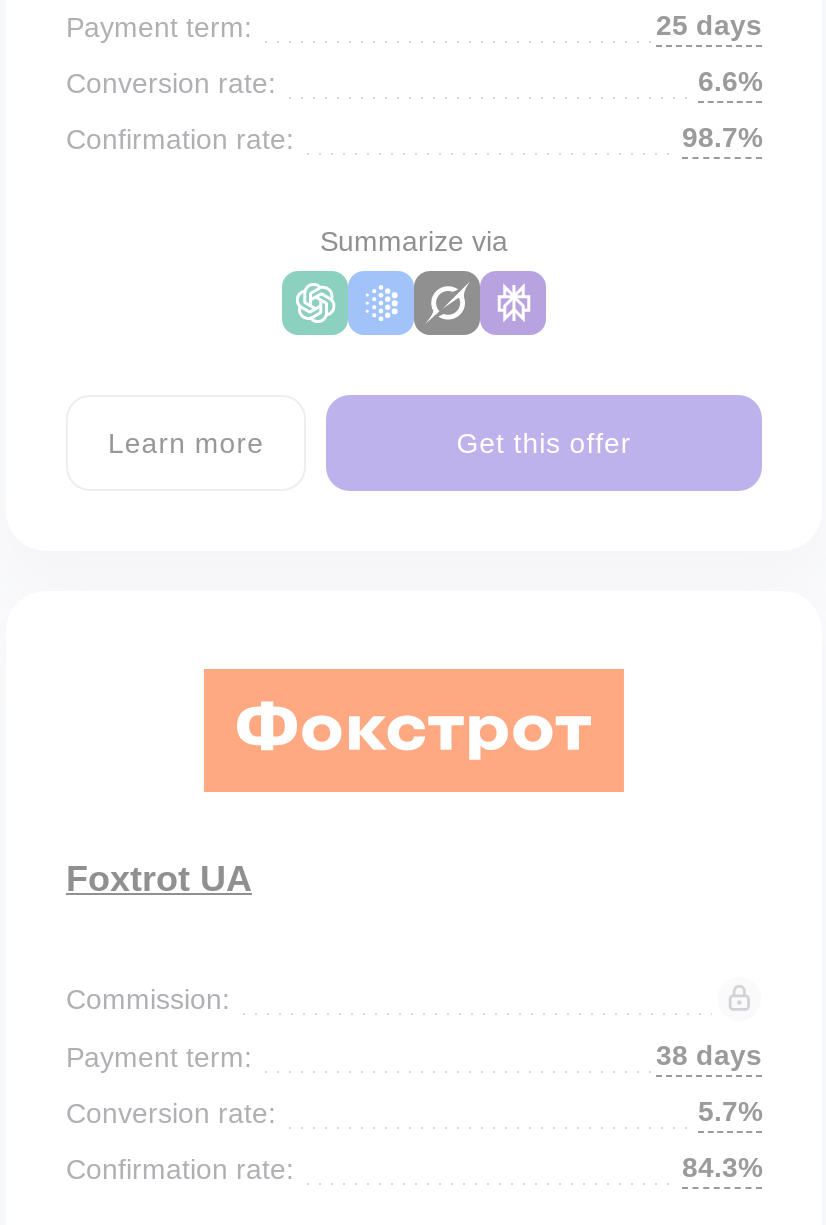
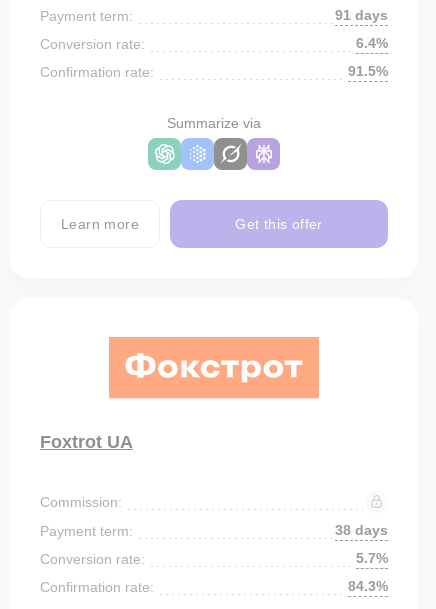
[656,9,762,41] 25 days -> [335,7,388,23] 91 days
[698,65,762,97] 6.6% -> [356,35,388,51] 6.4%
[682,121,762,153] 98.7% -> [348,63,388,79] 91.5%

